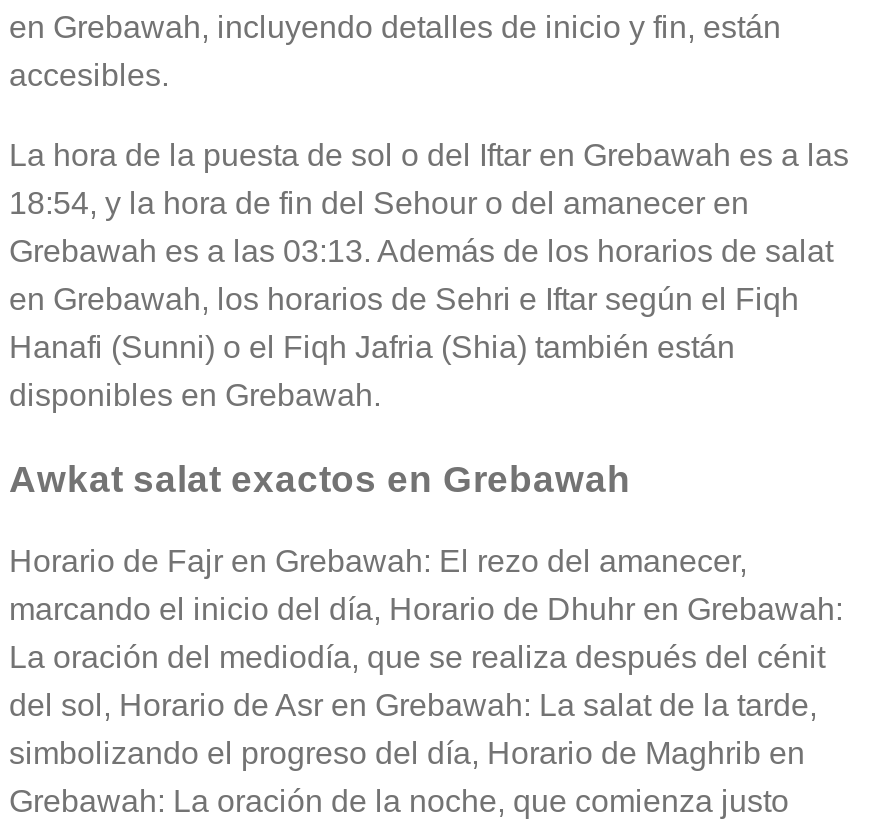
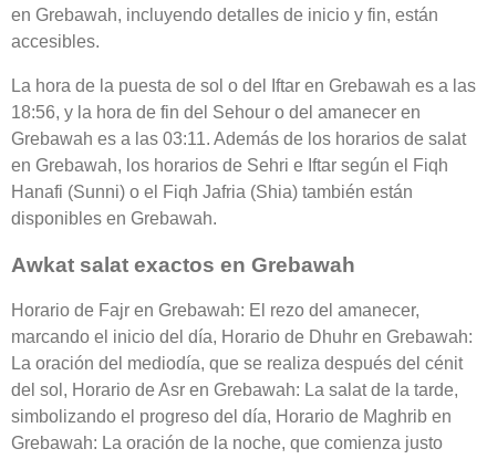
[9,186,749,220] 18:54, y la hora de fin del Sehour o del amanecer en -> [11,103,421,122] 18:56, y la hora de fin del Sehour o del amanecer en
[9,234,833,268] Grebawah es a las 03:13. Además de los horarios de salat -> [11,129,466,148] Grebawah es a las 03:11. Además de los horarios de salat

